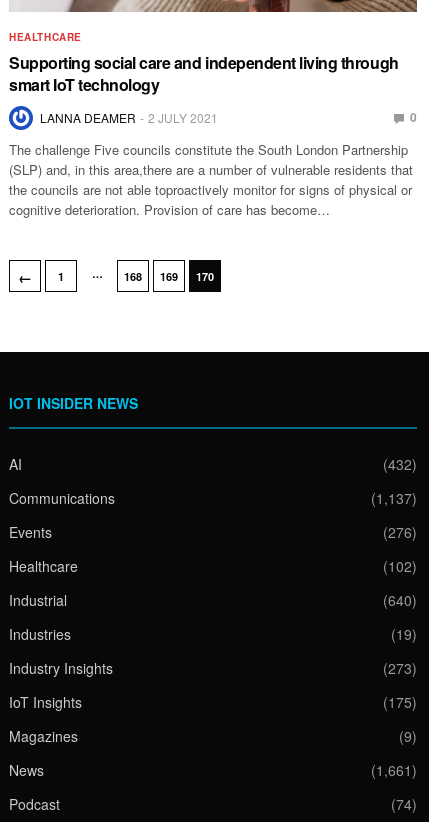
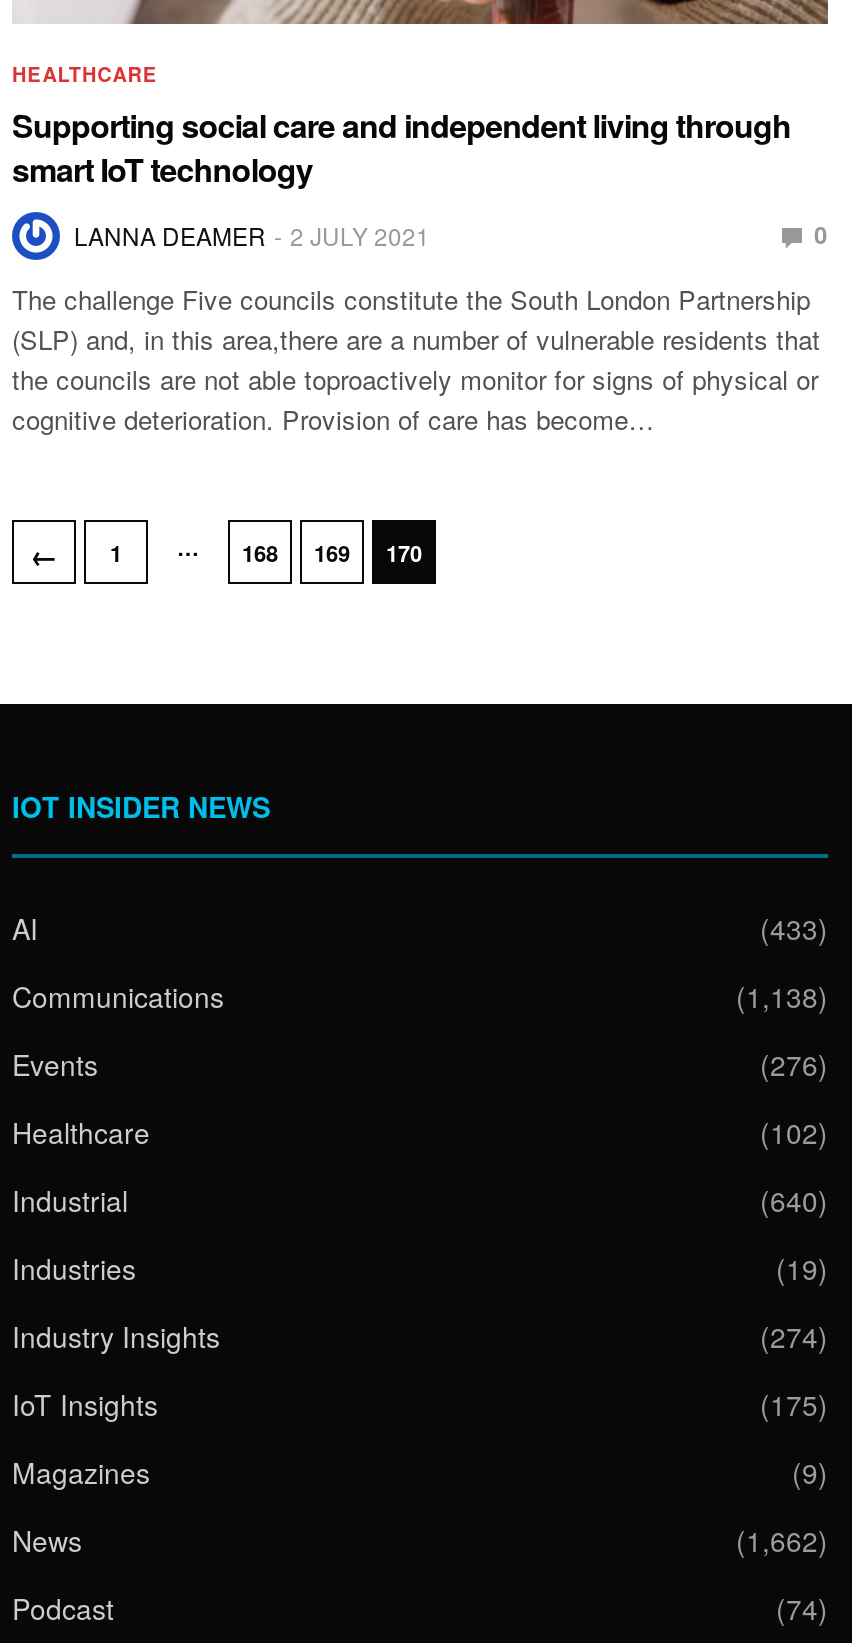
[383,454,417,474] (432) -> [760,908,828,948] (433)
[371,488,417,508] (1,137) -> [736,976,828,1016] (1,138)
[383,658,417,678] (273) -> [760,1316,828,1356] (274)
[371,760,417,780] (1,661) -> [736,1520,828,1560] (1,662)

